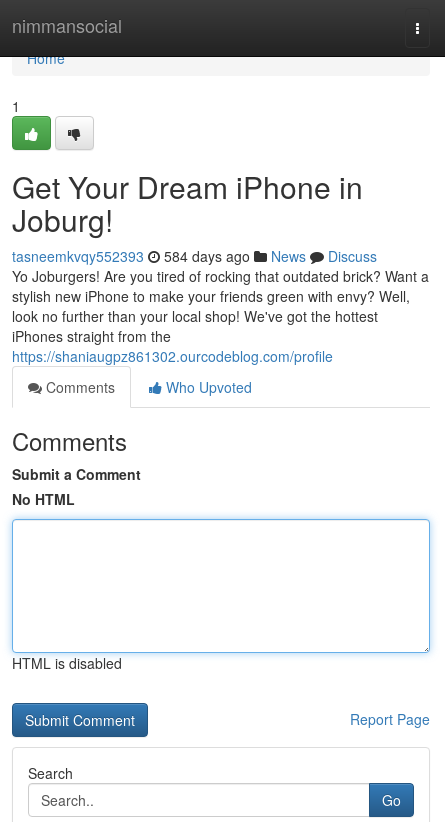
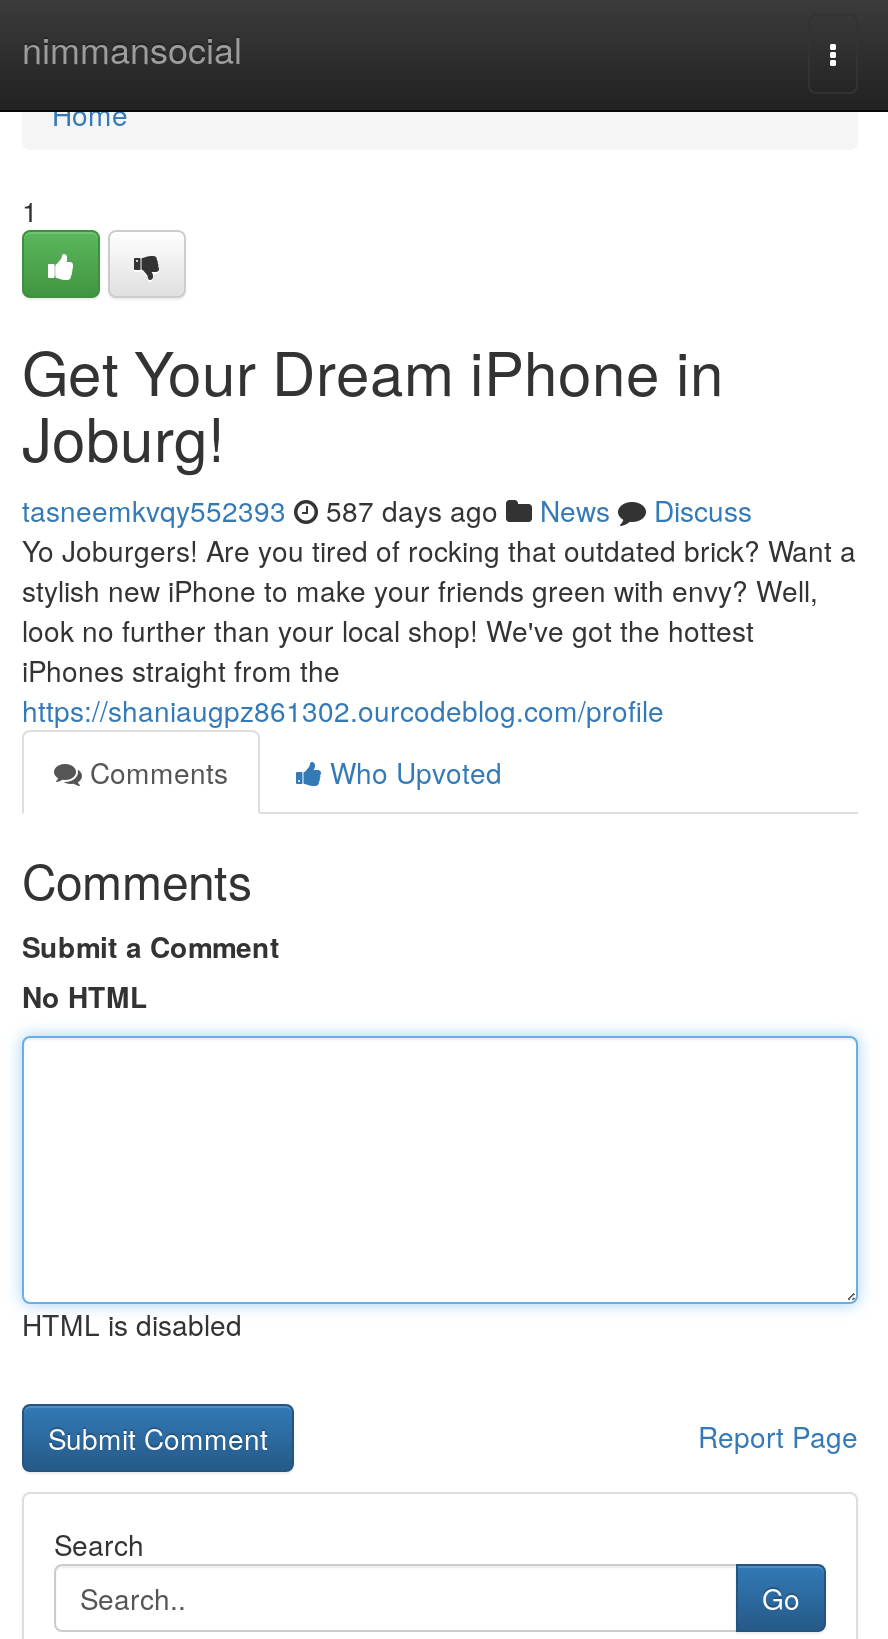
[12,246,377,266] tasneemkvqy552393 584 days ago News Discuss -> [22,490,752,530] tasneemkvqy552393 587 days ago News Discuss

